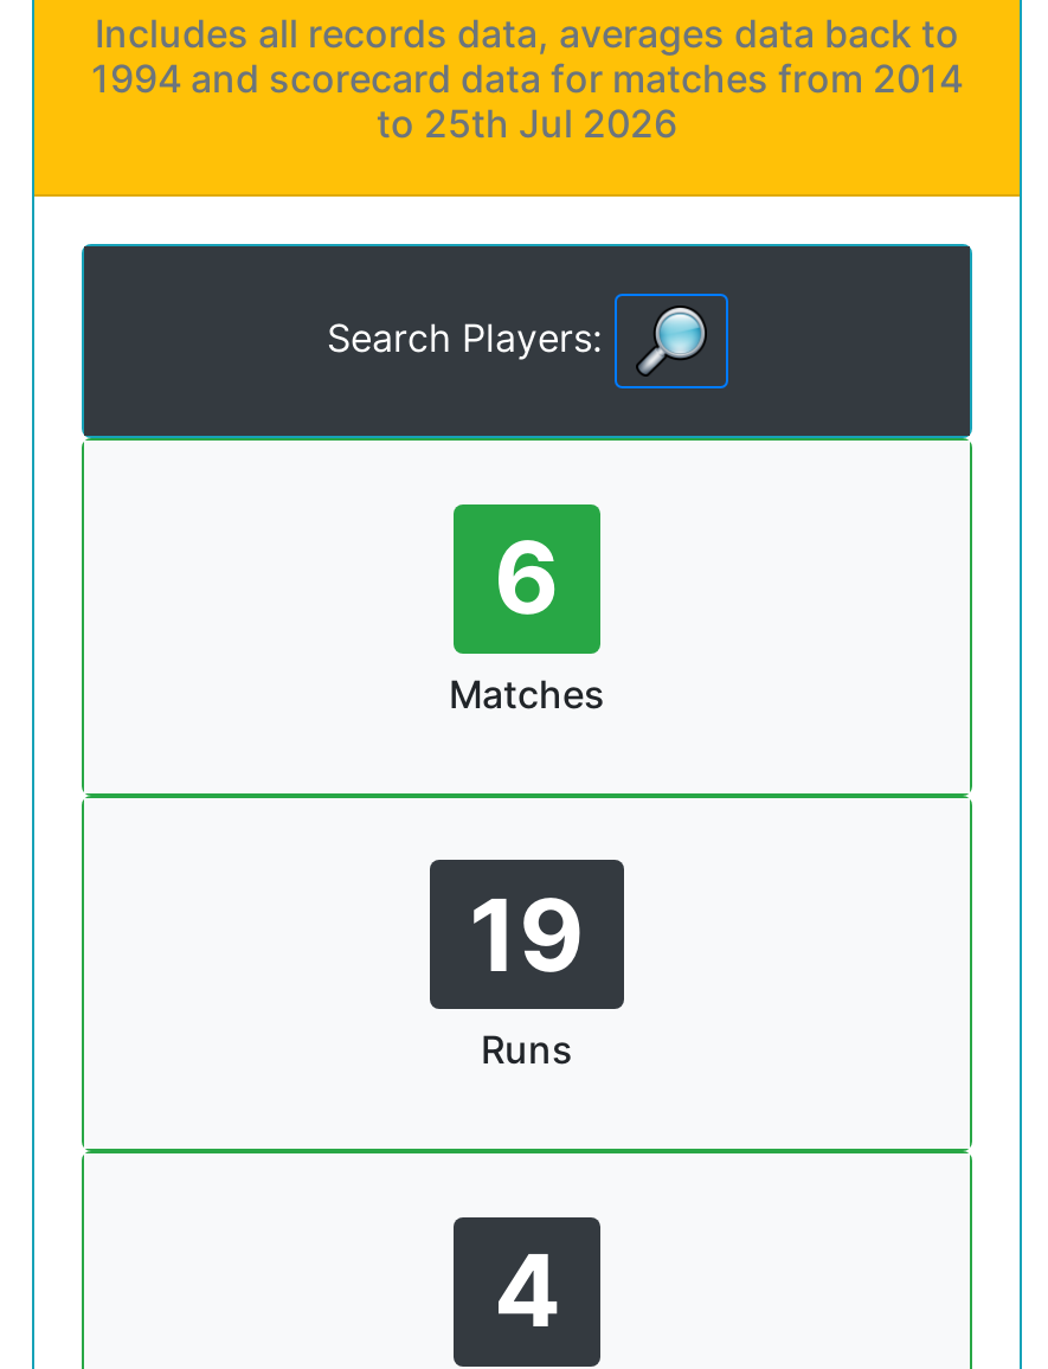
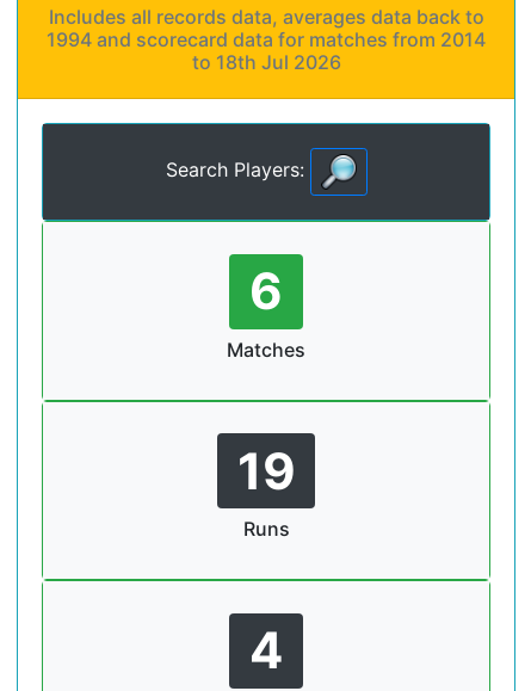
[377,99,677,147] to 25th Jul 2026 -> [192,50,341,74] to 18th Jul 2026

